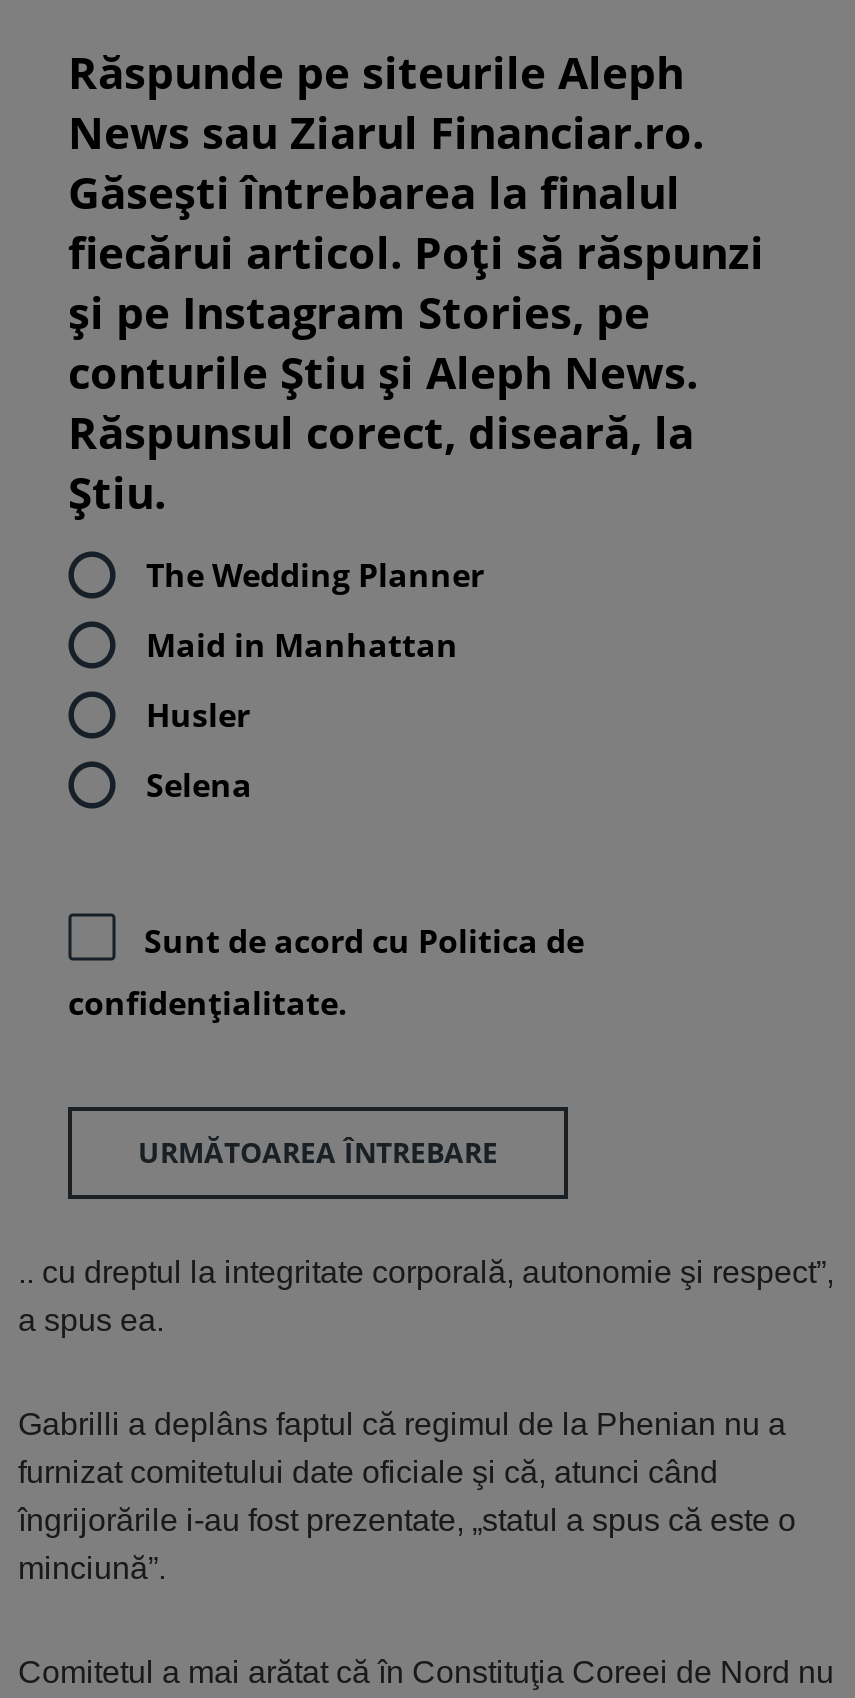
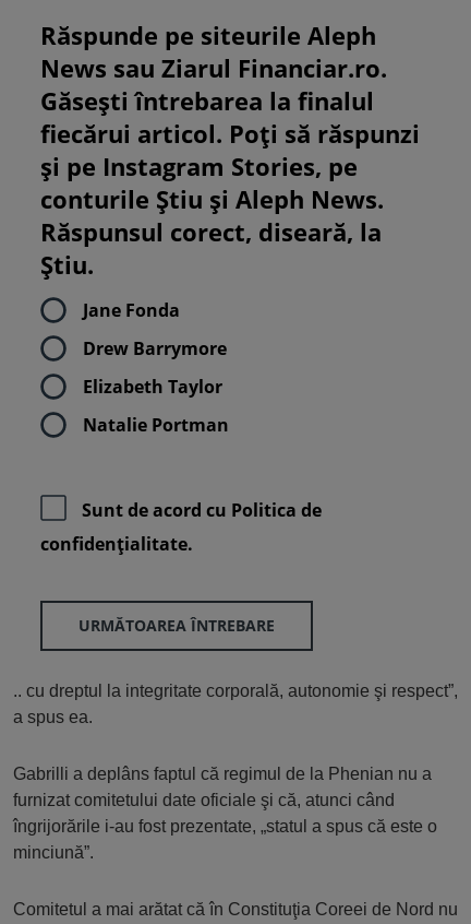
[146,553,484,597] The Wedding Planner -> [83,298,180,322] Jane Fonda
[146,623,458,667] Maid in Manhattan -> [83,337,227,361] Drew Barrymore
[146,693,250,737] Husler -> [83,375,222,399] Elizabeth Taylor
[146,763,252,807] Selena -> [83,413,229,437] Natalie Portman

